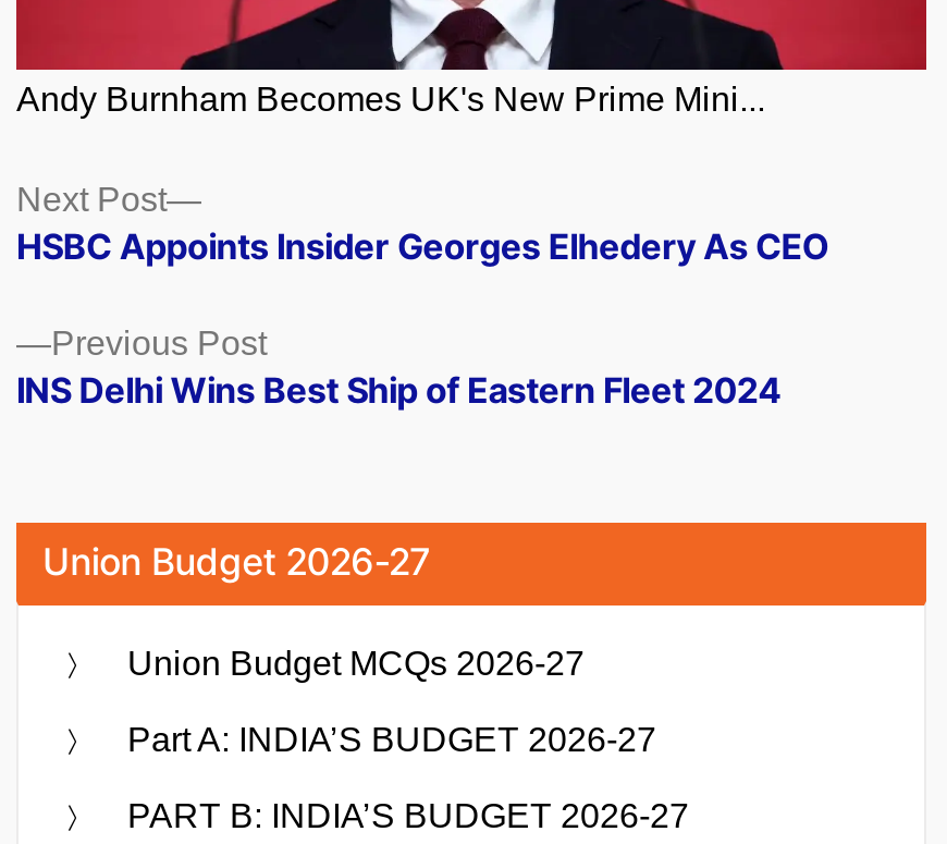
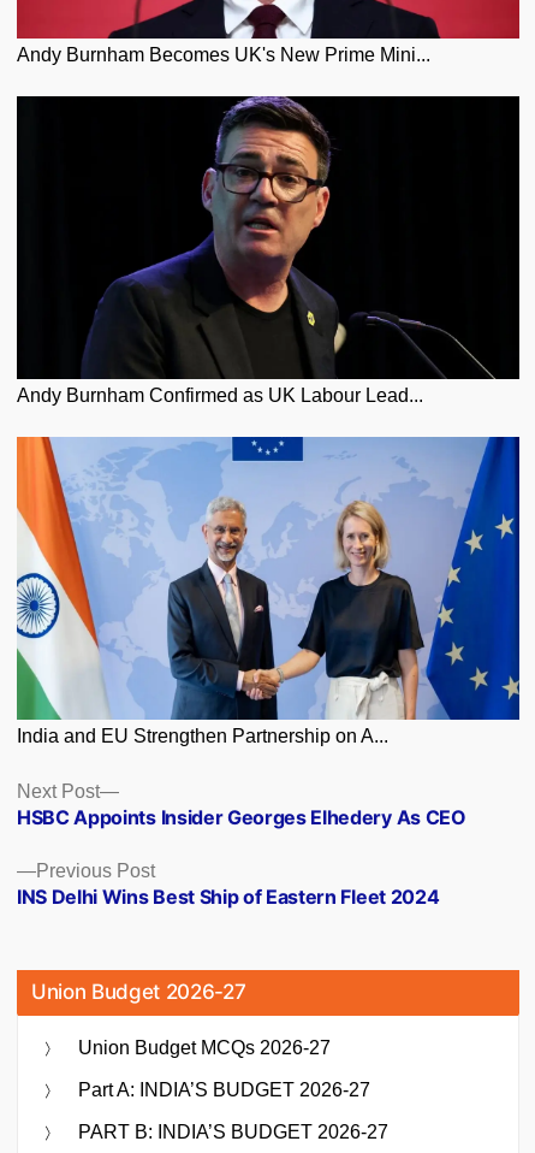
none -> [16,95,521,406] [image] | Andy Burnham Confirmed as UK Labour Lead...
none -> [16,436,521,747] [image] | India and EU Strengthen Partnership on A...

